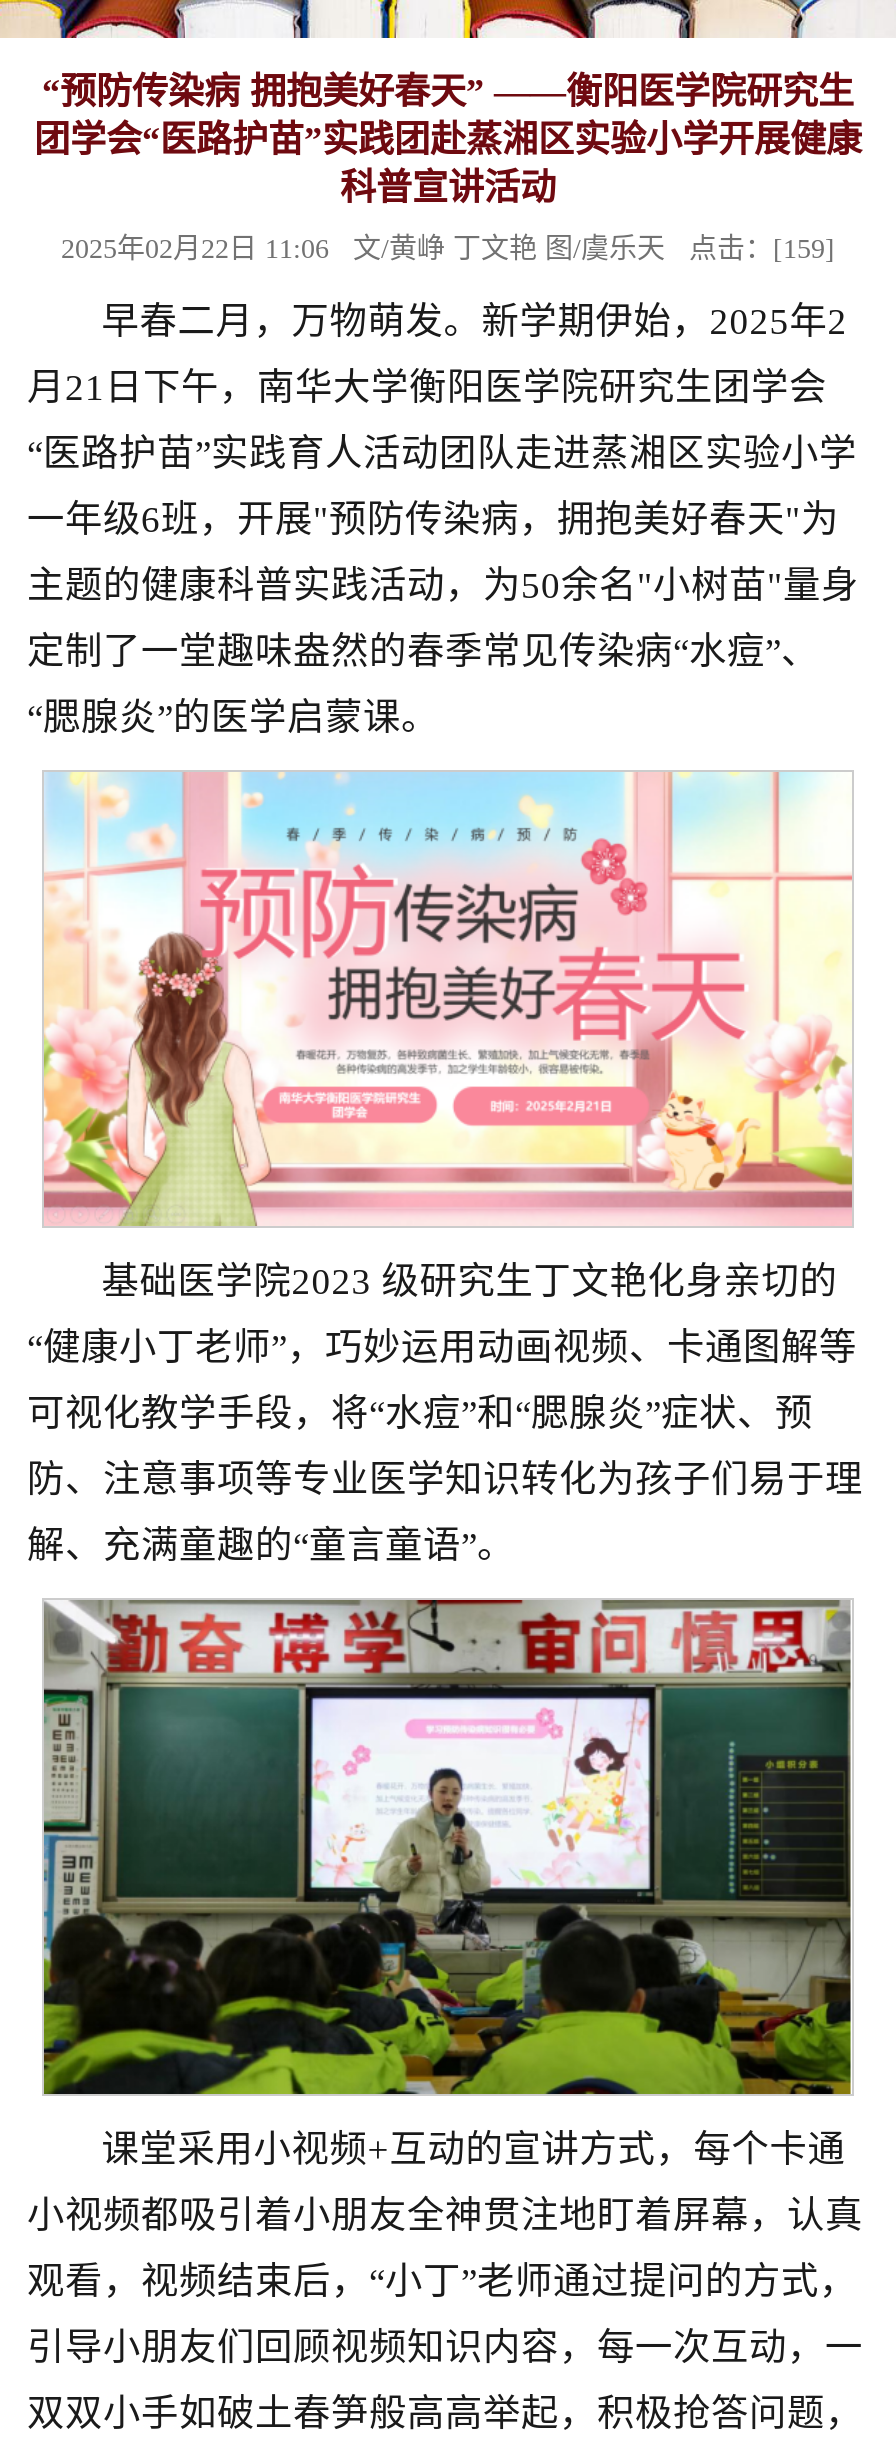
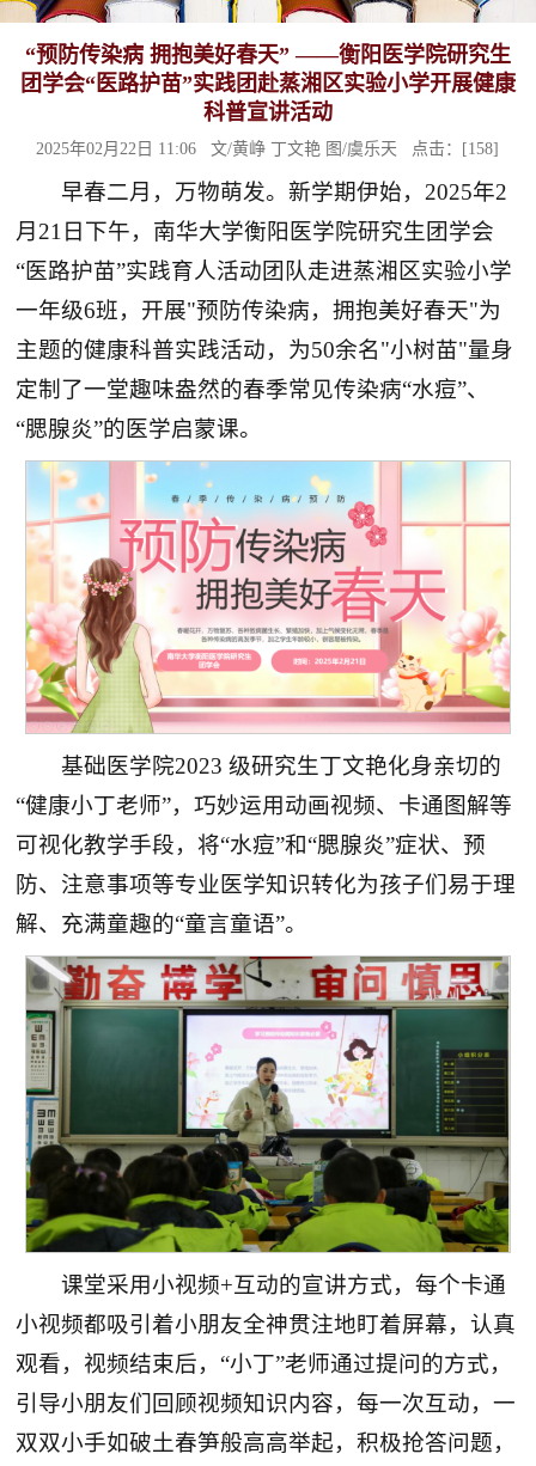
[61,234,835,264] 2025年02月22日 11:06 文/黄峥 丁文艳 图/虞乐天 点击：[159] -> [36,140,500,158] 2025年02月22日 11:06 文/黄峥 丁文艳 图/虞乐天 点击：[158]

